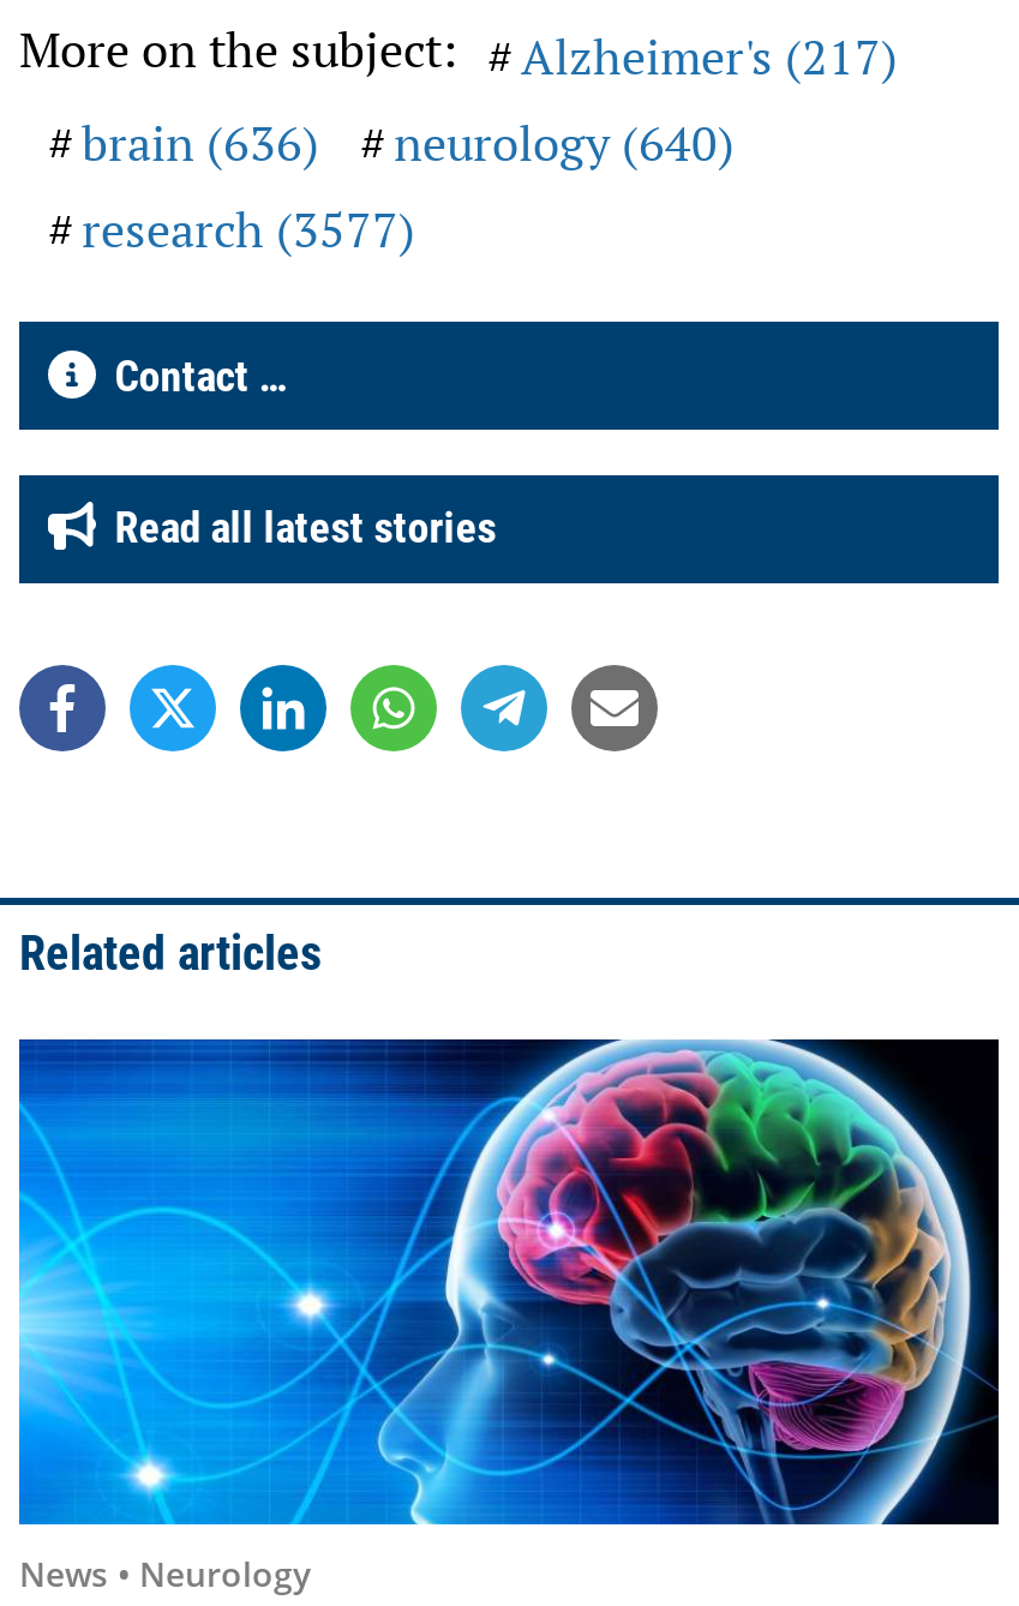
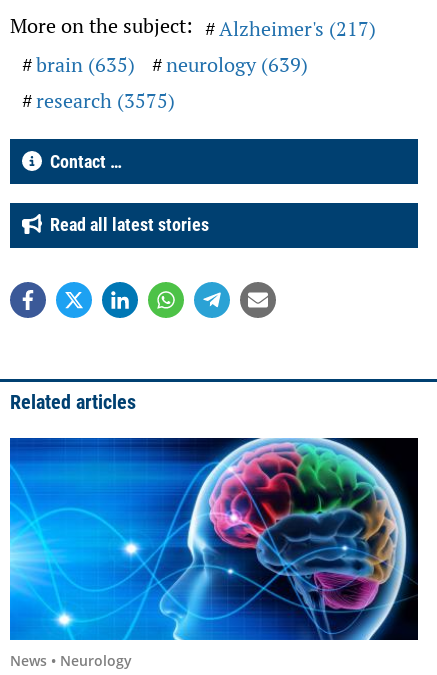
[82,111,319,176] brain (636) -> [36,51,135,78] brain (635)
[394,111,735,176] neurology (640) -> [166,51,308,78] neurology (639)
[82,197,415,262] research (3577) -> [36,87,175,114] research (3575)

